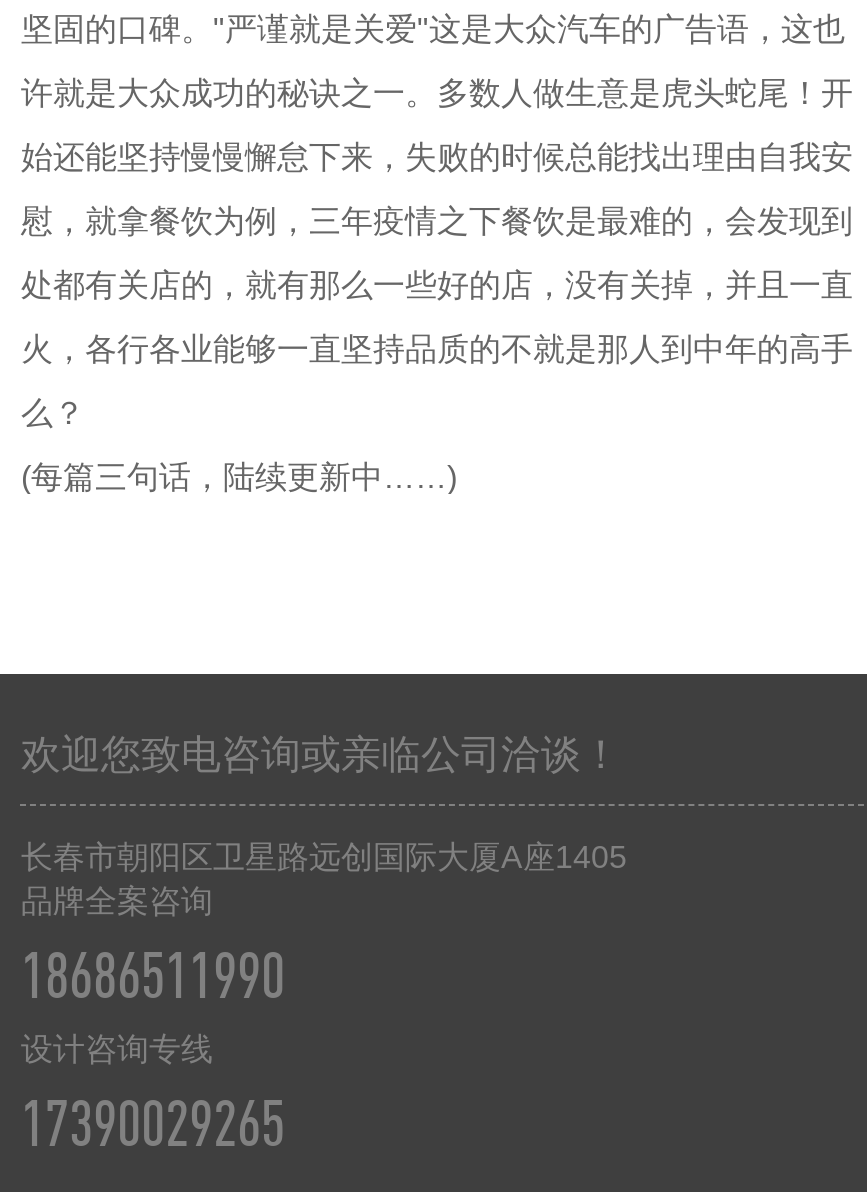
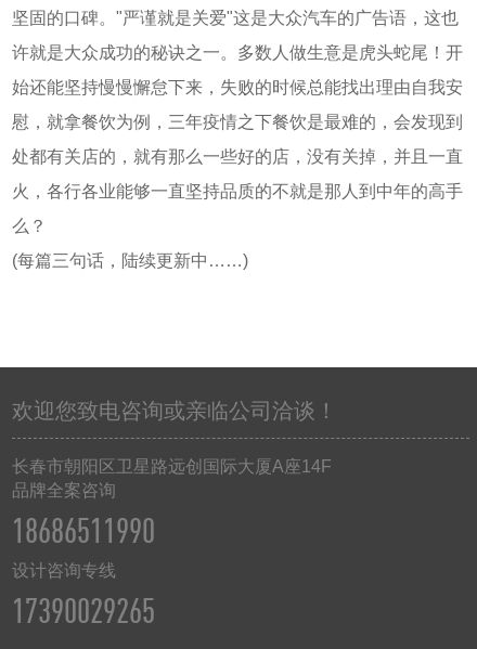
[21,840,627,874] 长春市朝阳区卫星路远创国际大厦A座1405 -> [12,457,332,476] 长春市朝阳区卫星路远创国际大厦A座14F

